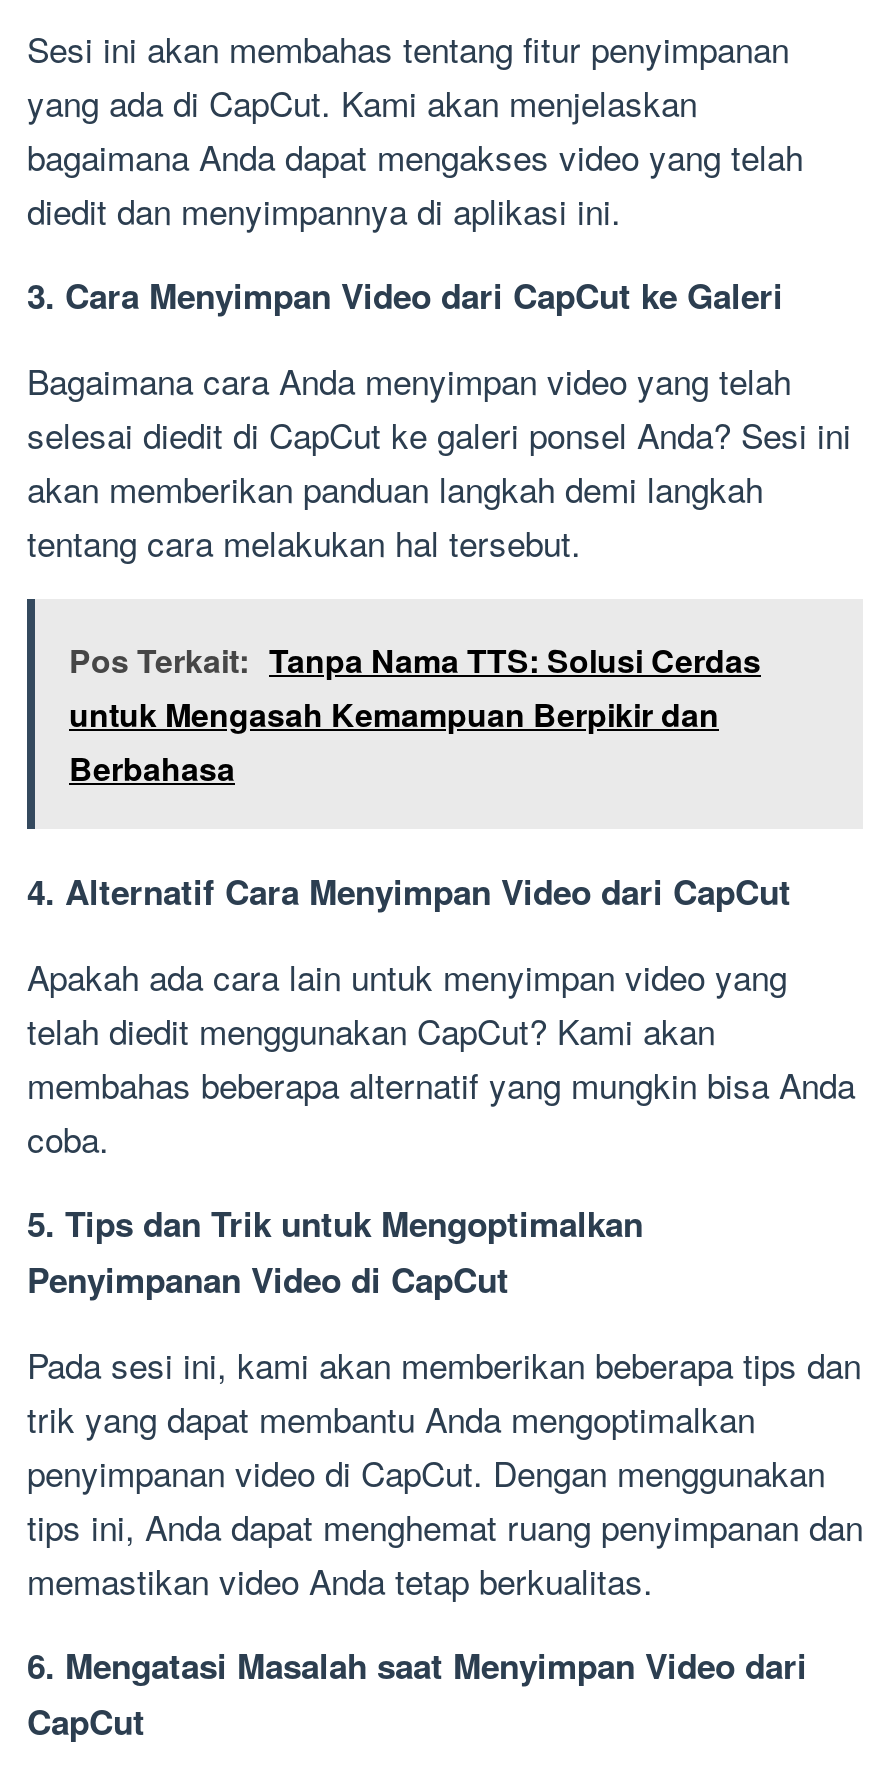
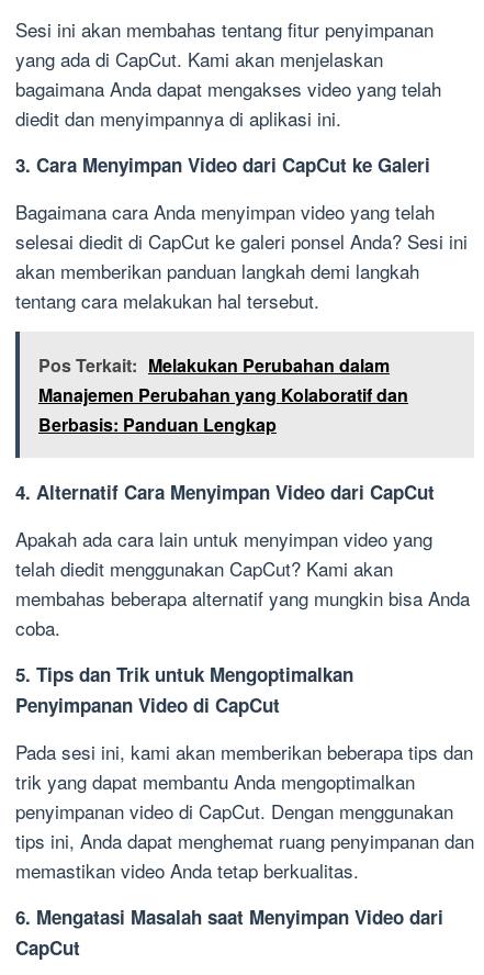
[69,637,761,791] Pos Terkait: Tanpa Nama TTS: Solusi Cerdas | untuk Mengasah Kemampuan Berpikir dan | Berbahasa -> [38,353,408,437] Pos Terkait: Melakukan Perubahan dalam | Manajemen Perubahan yang Kolaboratif dan | Berbasis: Panduan Lengkap

